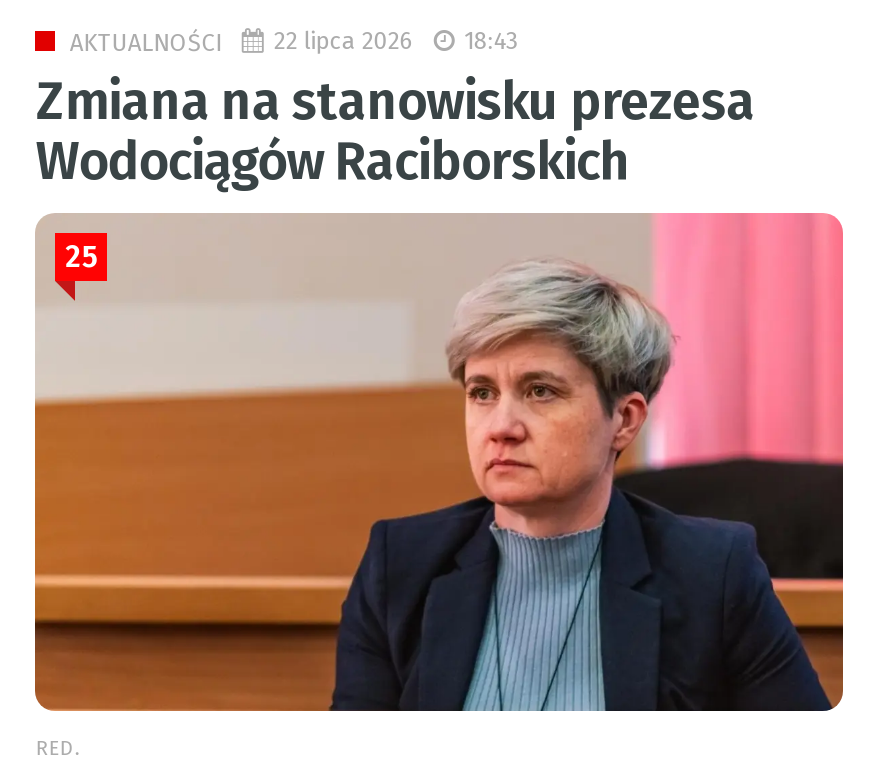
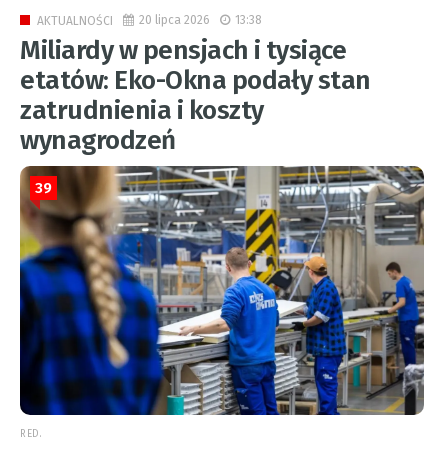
[36,27,755,192] 22 lipca 2026 | 18:43 | Zmiana na stanowisku prezesa | Wodociągów Raciborskich -> [20,13,371,156] 20 lipca 2026 | 13:38 | Miliardy w pensjach i tysiące | etatów: Eko-Okna podały stan | zatrudnienia i koszty | wynagrodzeń
[33,211,845,713] [image] | 25 -> [19,165,425,416] [image] | 39

